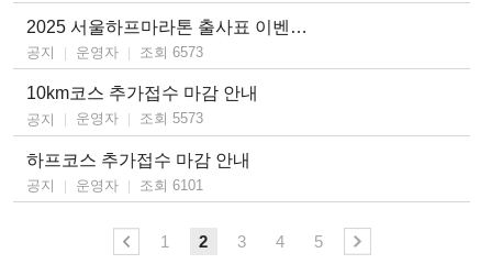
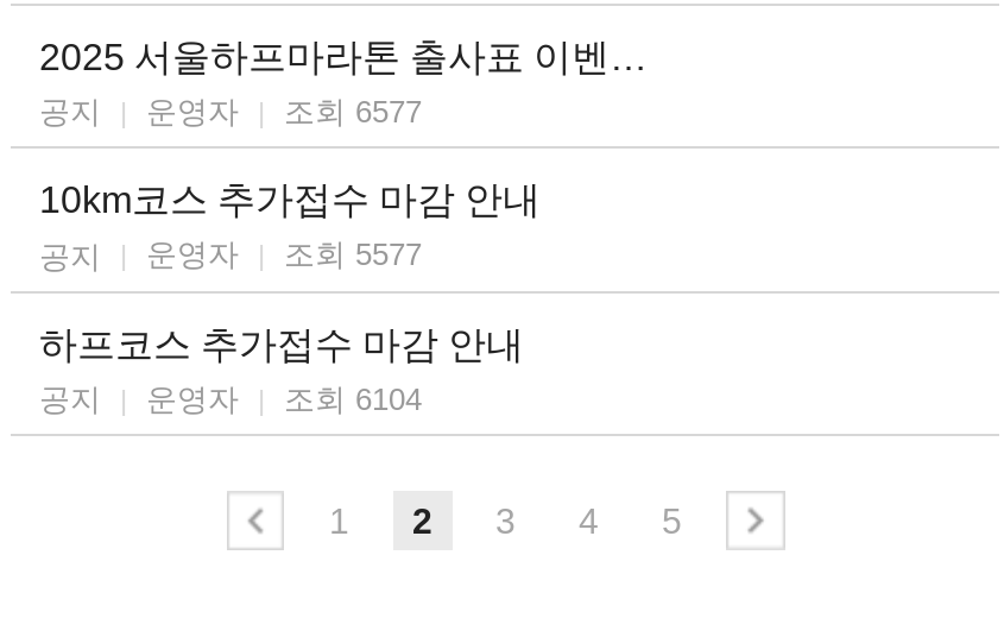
[26,44,203,61] 공지 운영자 조회 6573 -> [39,93,422,130] 공지 운영자 조회 6577
[26,110,203,127] 공지 운영자 조회 5573 -> [39,237,422,274] 공지 운영자 조회 5577
[26,177,203,194] 공지 운영자 조회 6101 -> [39,381,422,418] 공지 운영자 조회 6104

